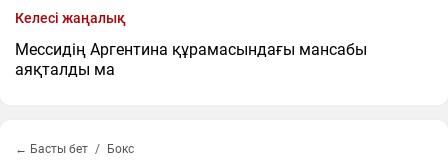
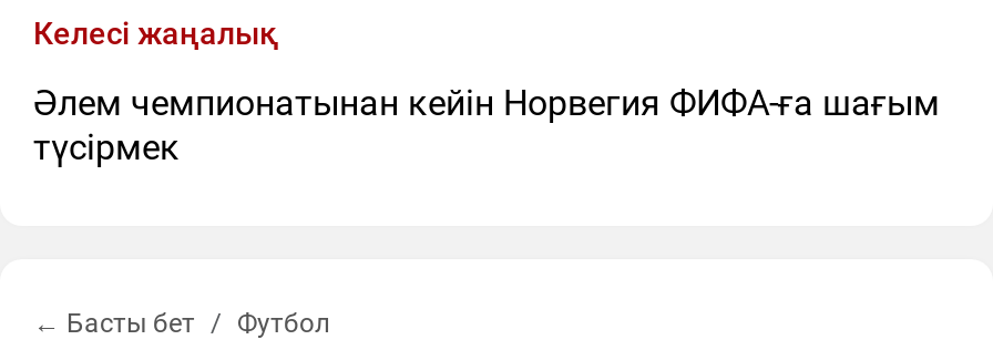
[15,40,367,79] Мессидің Аргентина құрамасындағы мансабы | аяқталды ма -> [33,82,940,168] Әлем чемпионатынан кейін Норвегия ФИФА-ға шағым | түсірмек
[107,142,134,156] Бокс -> [237,307,330,338] Футбол

